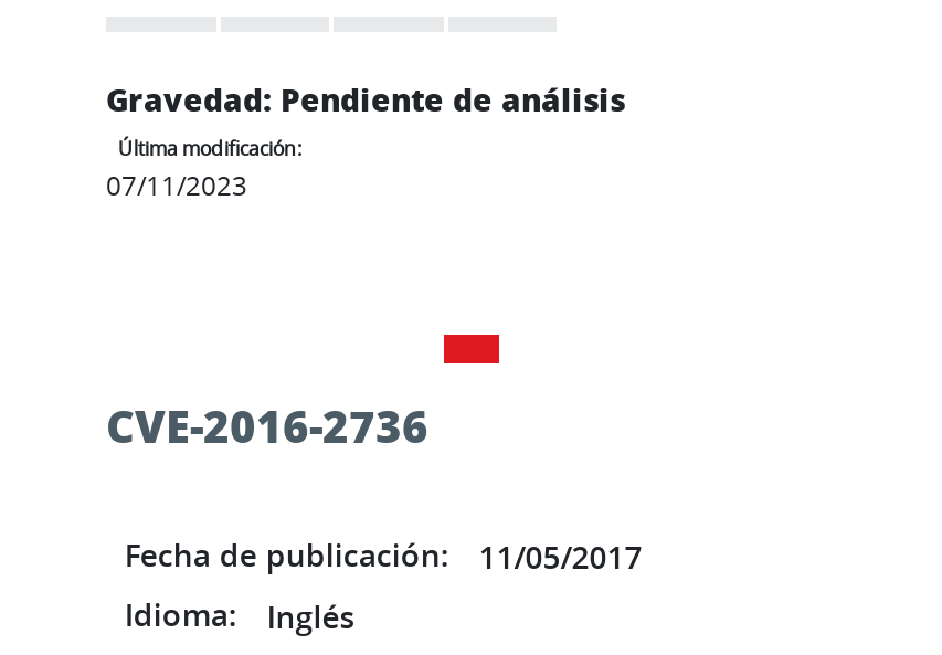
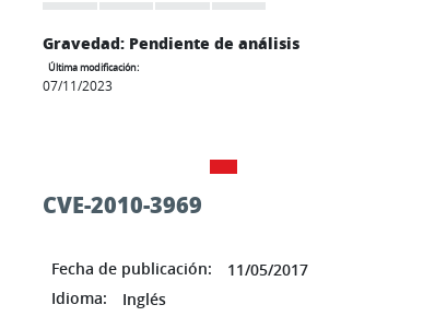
[106,393,428,455] CVE-2016-2736 -> [43,189,202,220] CVE-2010-3969

